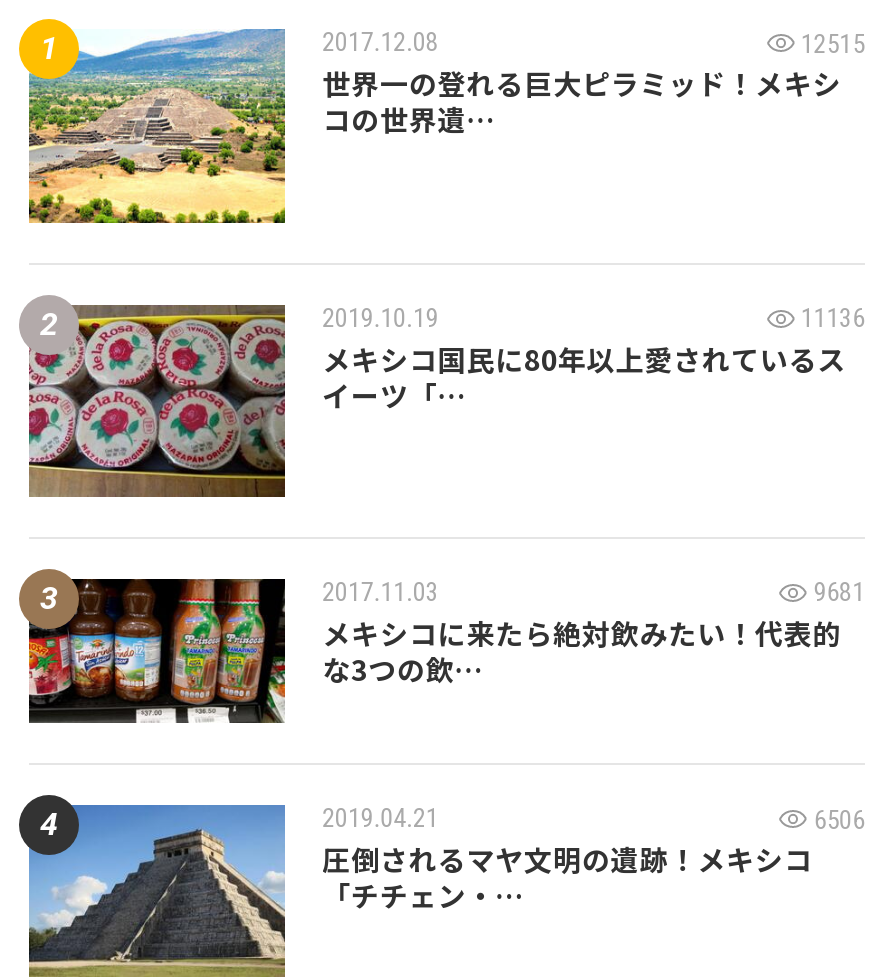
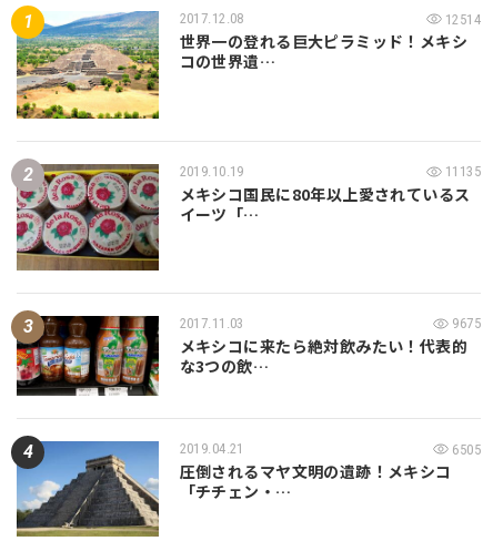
[801,29,865,59] 12515 -> [445,11,481,27] 12514
[801,303,865,333] 11136 -> [445,163,481,180] 11135
[814,577,865,607] 9681 -> [452,315,481,332] 9675
[814,805,865,835] 6506 -> [452,441,481,458] 6505

